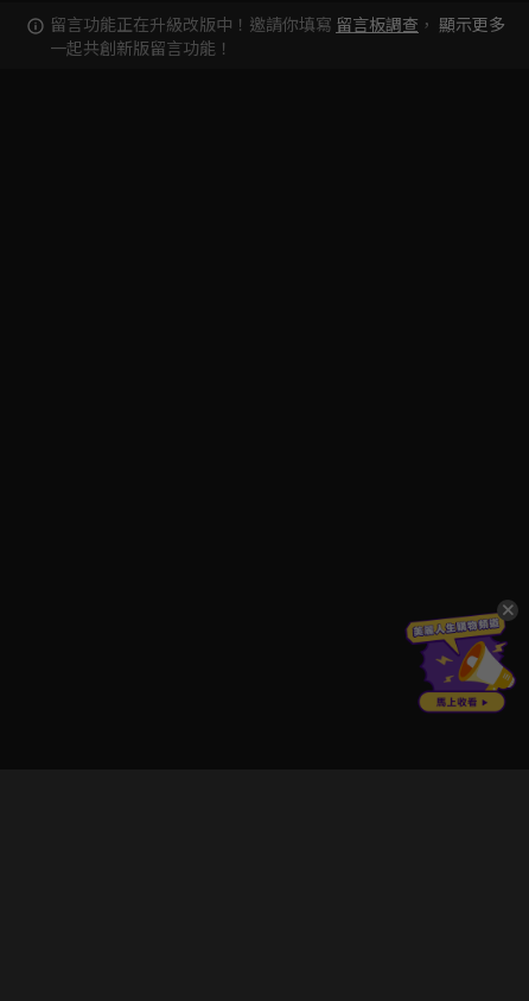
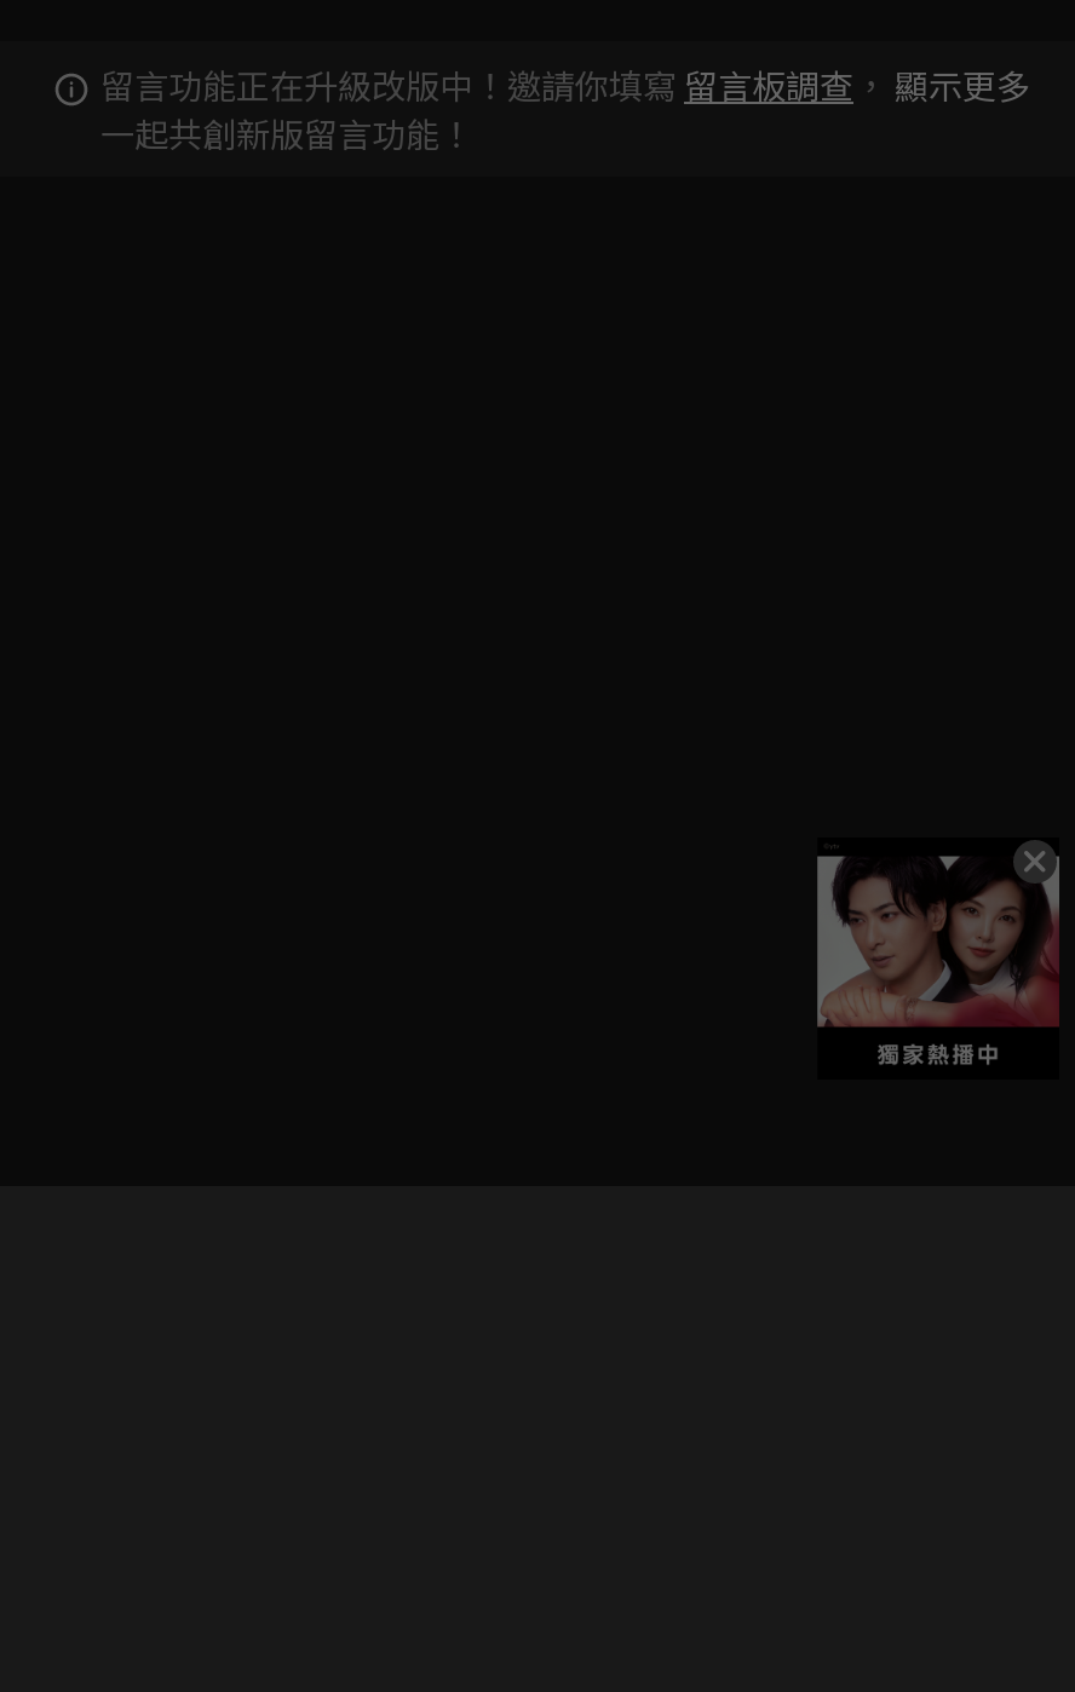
[401,608,520,715] [image] -> [815,854,1062,1067] [image]

